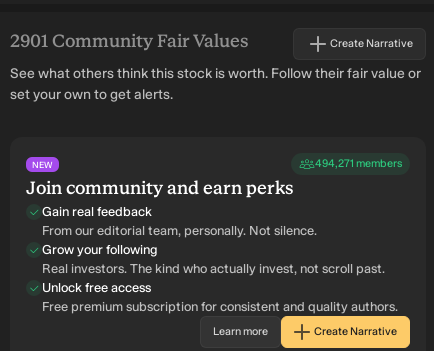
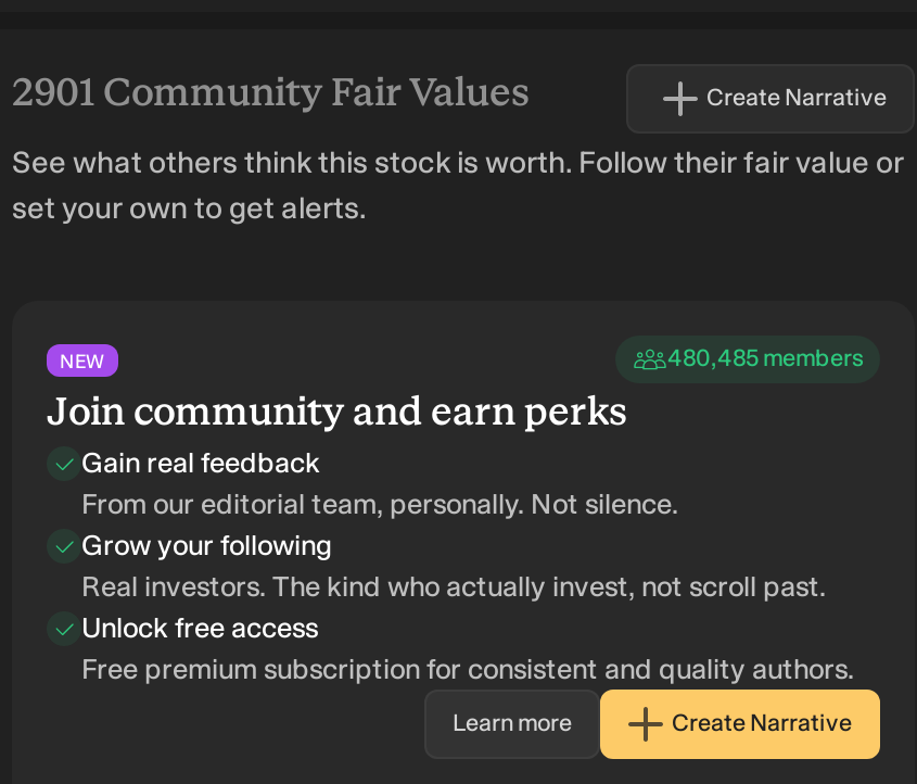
[315,157,402,170] 494,271 members -> [667,345,863,374] 480,485 members

